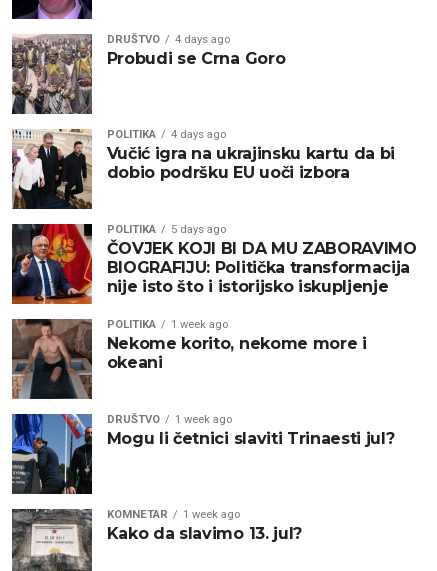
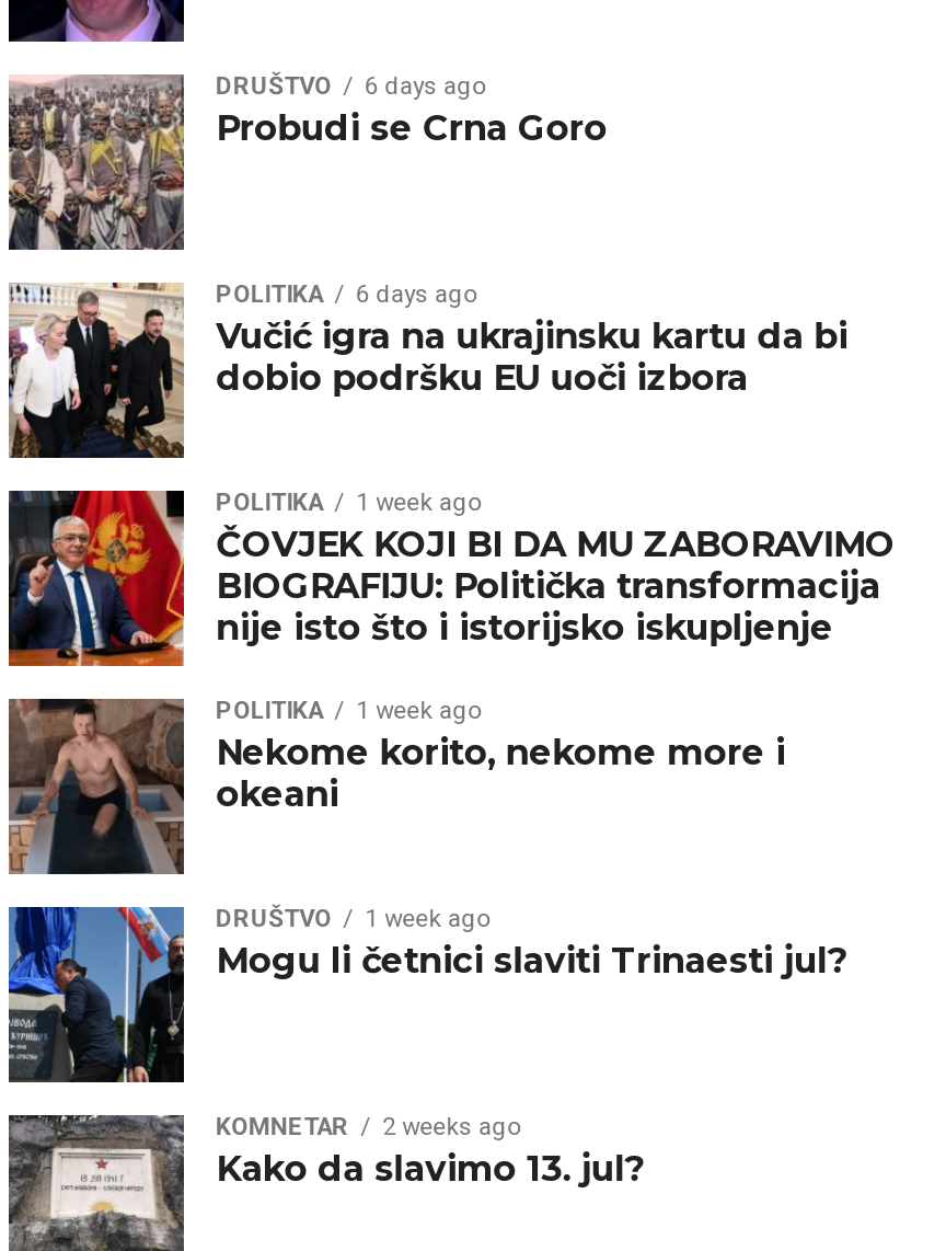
[107,33,230,46] DRUŠTVO 4 days ago -> [216,72,485,101] DRUŠTVO 6 days ago
[107,128,226,141] POLITIKA 4 days ago -> [216,280,477,309] POLITIKA 6 days ago
[107,223,226,236] POLITIKA 5 days ago -> [216,489,481,517] POLITIKA 1 week ago
[107,508,240,521] KOMNETAR 1 week ago -> [216,1113,521,1141] KOMNETAR 2 weeks ago

